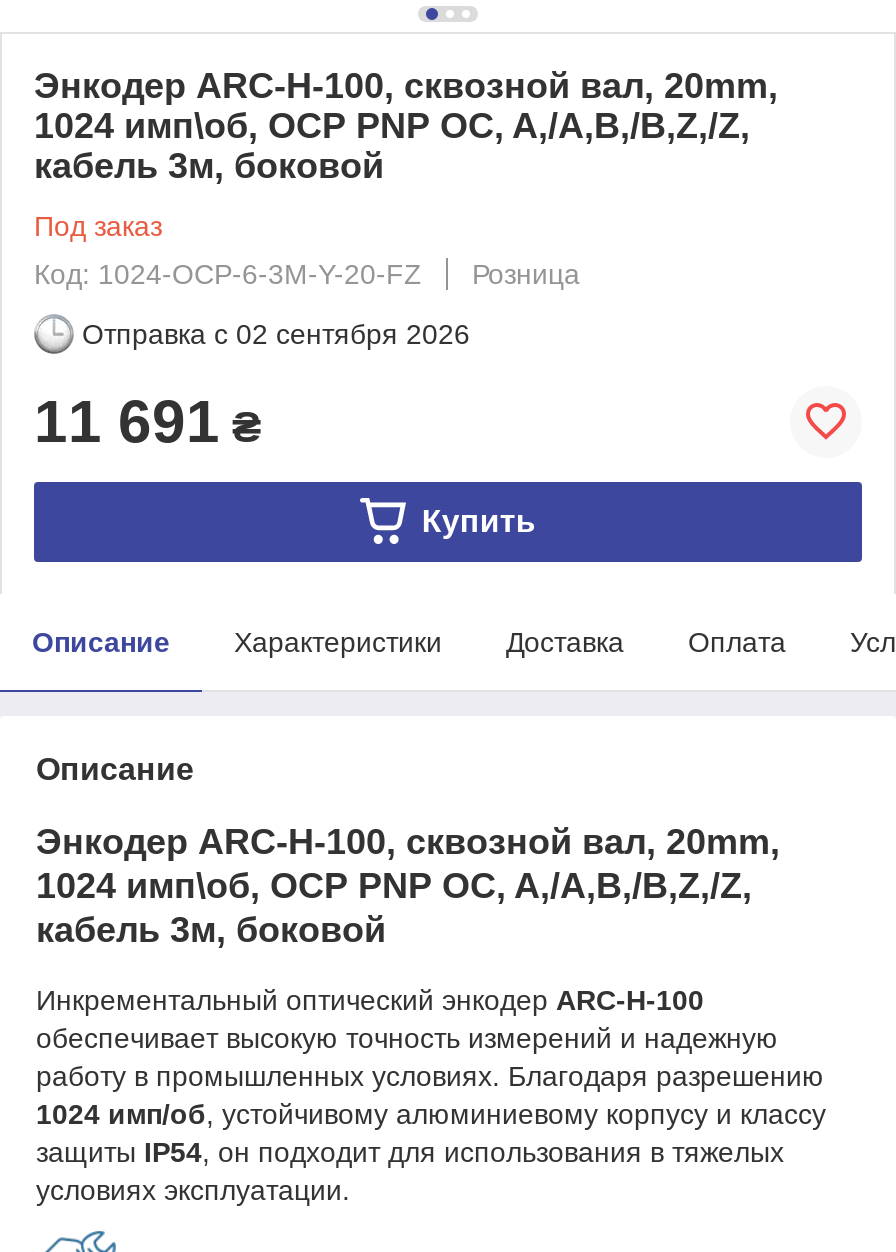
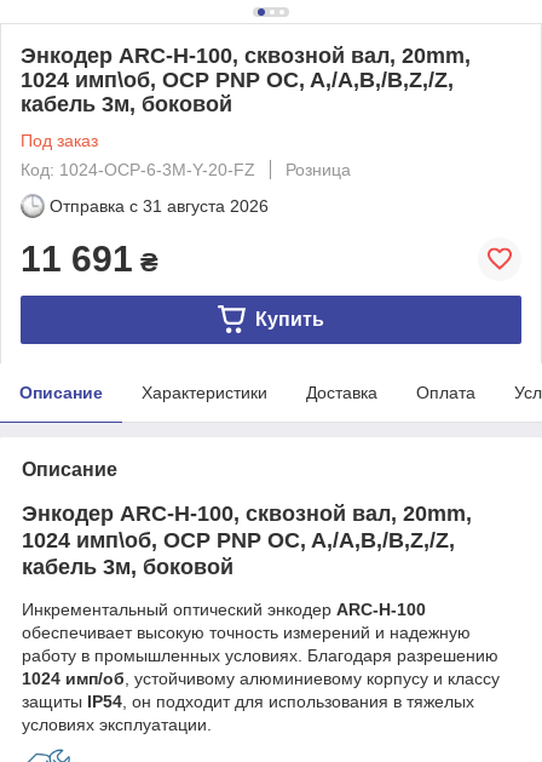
[82,318,470,350] Отправка с 02 сентября 2026 -> [50,196,269,215] Отправка с 31 августа 2026

